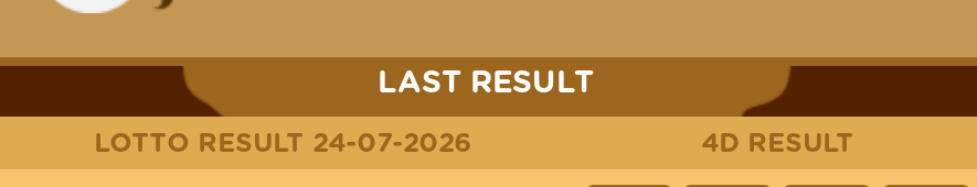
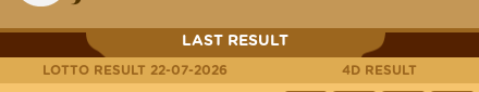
[94,130,472,156] LOTTO RESULT 24-07-2026 -> [43,64,228,77] LOTTO RESULT 22-07-2026

